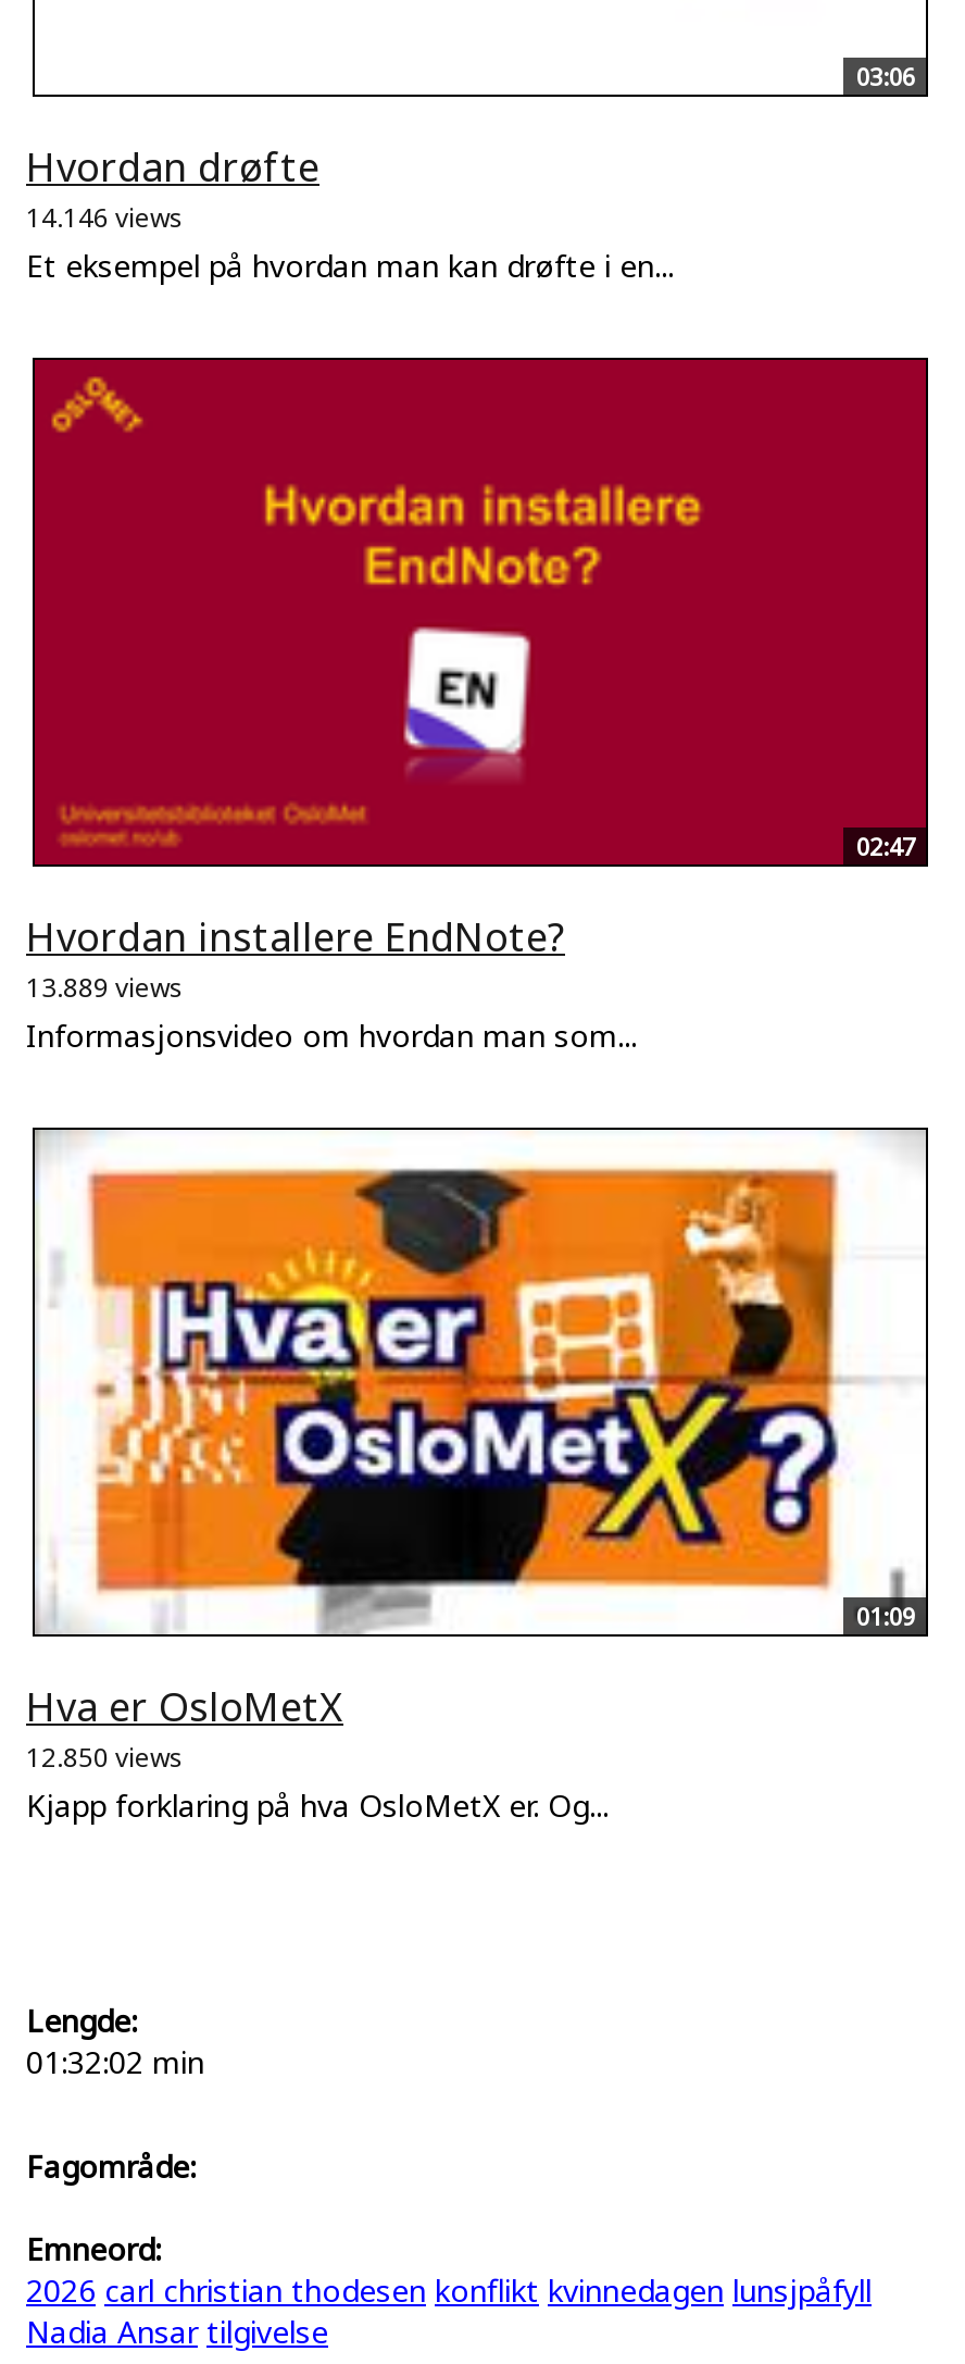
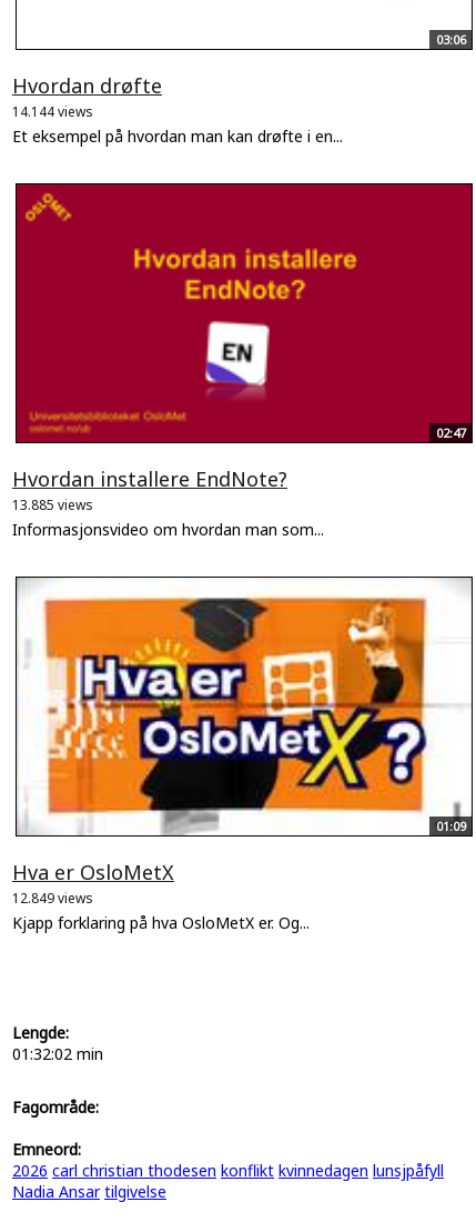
[26,200,185,237] 14.146 views -> [12,103,93,122] 14.144 views
[26,969,185,1006] 13.889 views -> [12,495,93,514] 13.885 views
[26,1738,185,1775] 12.850 views -> [12,888,93,907] 12.849 views

